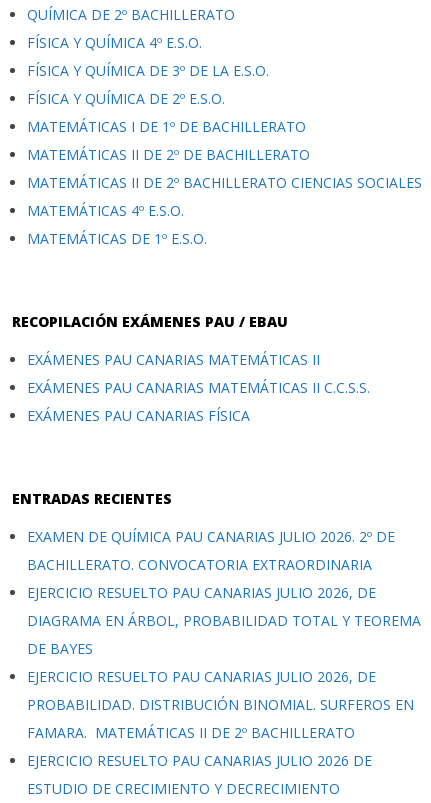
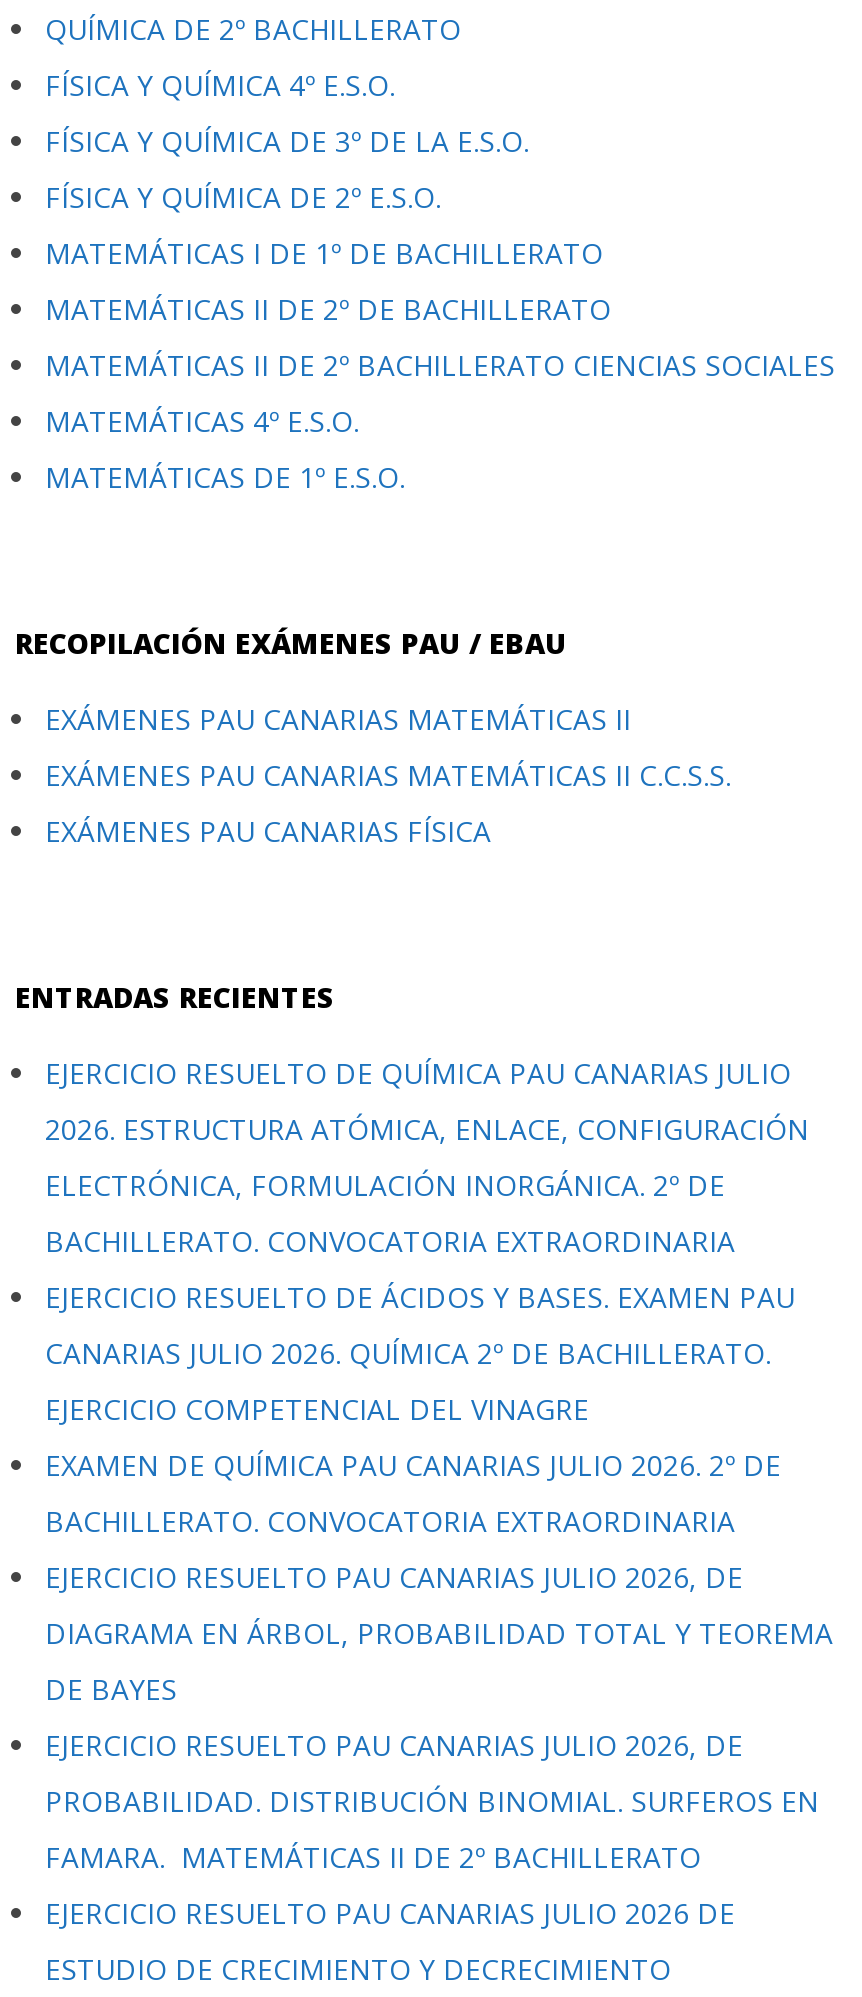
none -> [45,1053,809,1427] EJERCICIO RESUELTO DE QUÍMICA PAU CANARIAS JULIO | 2026. ESTRUCTURA ATÓMICA, ENLACE, CONFIGURACIÓN | ELECTRÓNICA, FORMULACIÓN INORGÁNICA. 2º DE | BACHILLERATO. CONVOCATORIA EXTRAORDINARIA | EJERCICIO RESUELTO DE ÁCIDOS Y BASES. EXAMEN PAU | CANARIAS JULIO 2026. QUÍMICA 2º DE BACHILLERATO. | EJERCICIO COMPETENCIAL DEL VINAGRE

